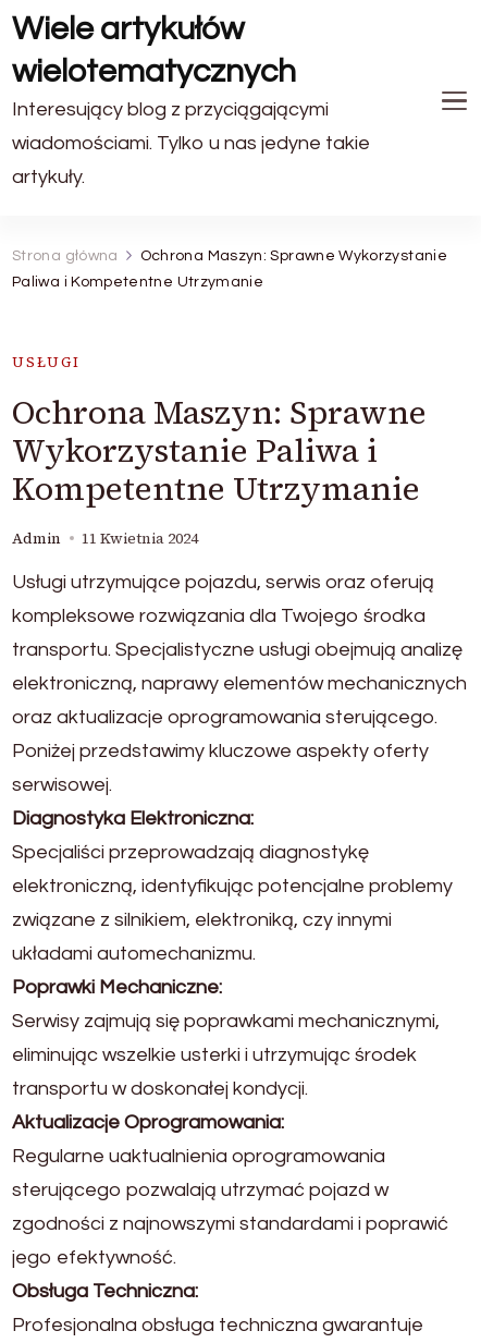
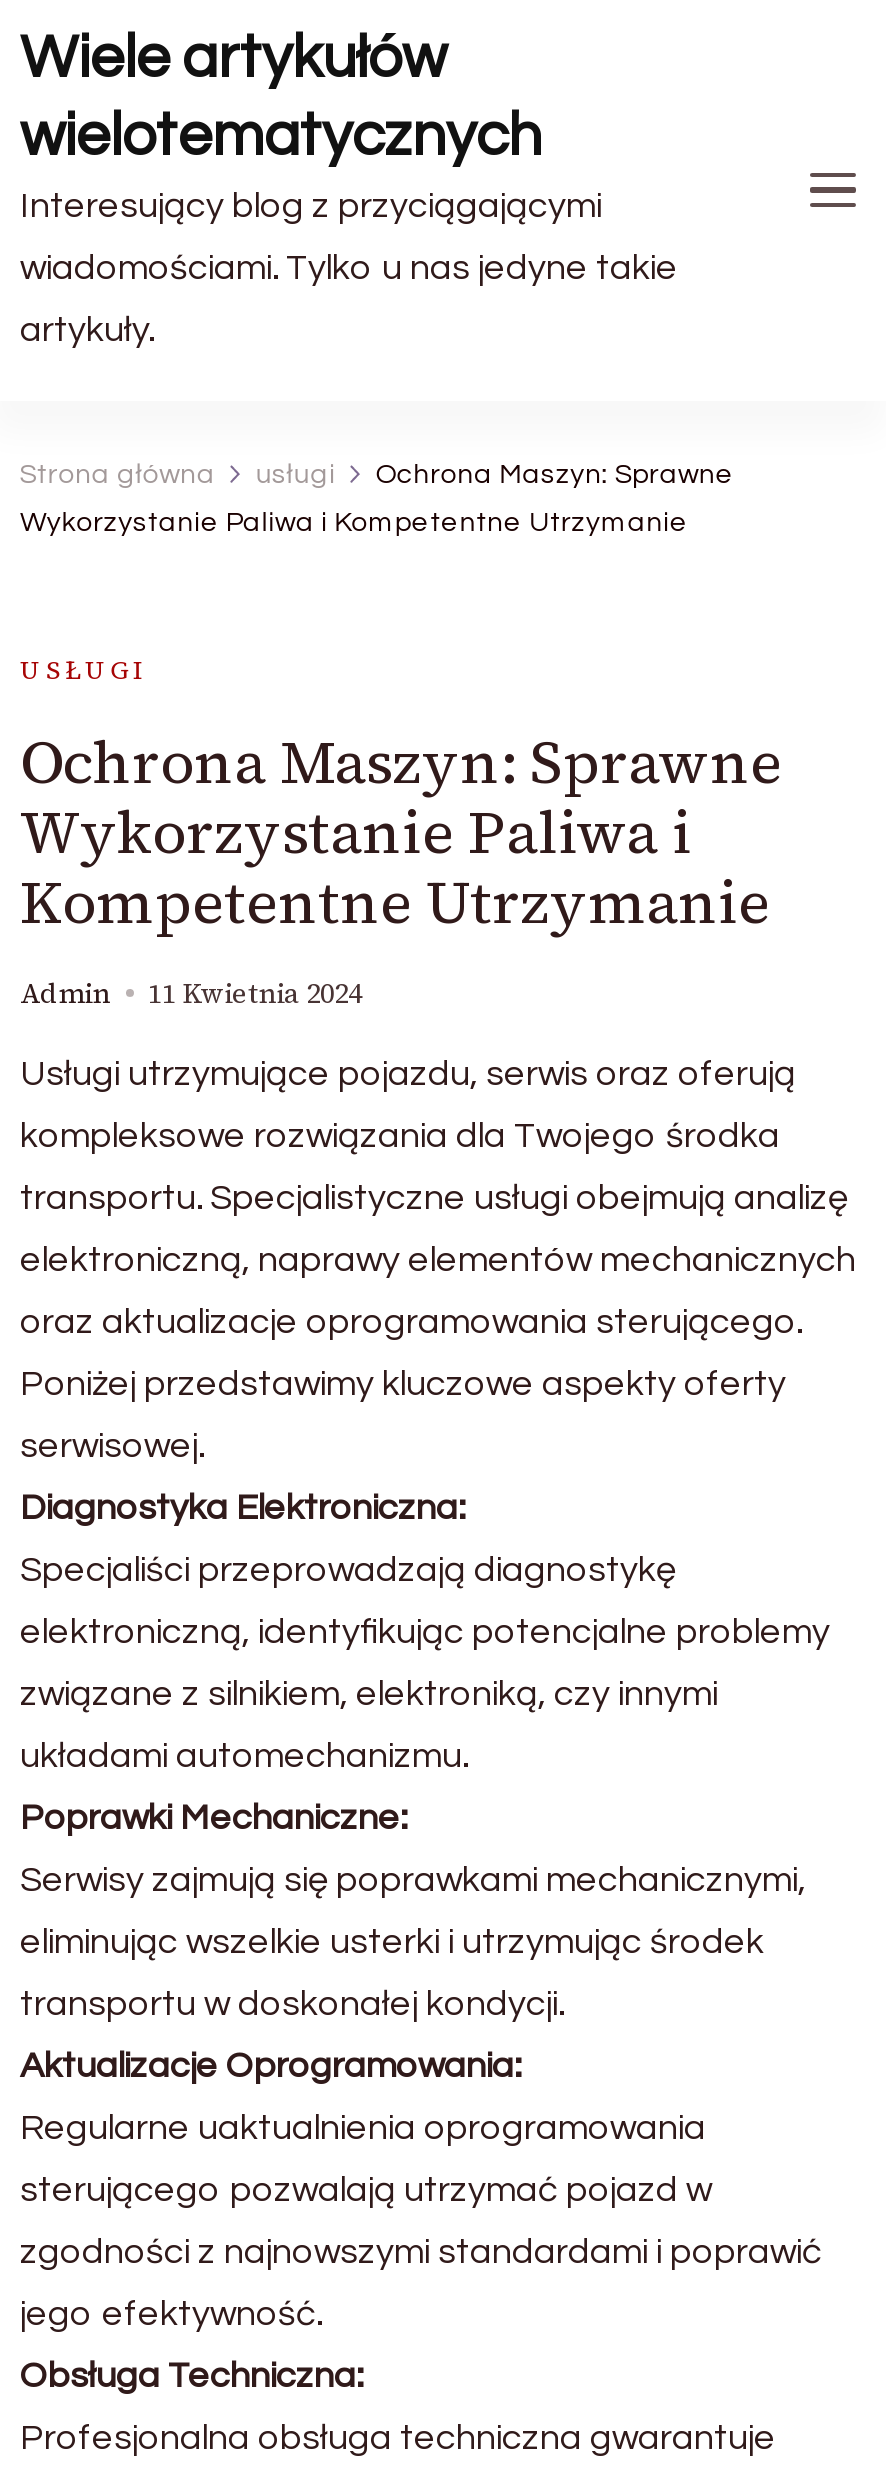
[140,248,447,264] Ochrona Maszyn: Sprawne Wykorzystanie -> [255,461,734,489] usługi | Ochrona Maszyn: Sprawne
[12,274,264,290] Paliwa i Kompetentne Utrzymanie -> [20,509,688,537] Wykorzystanie Paliwa i Kompetentne Utrzymanie

